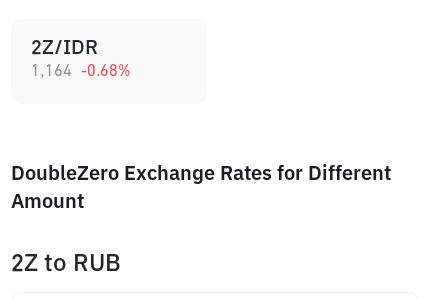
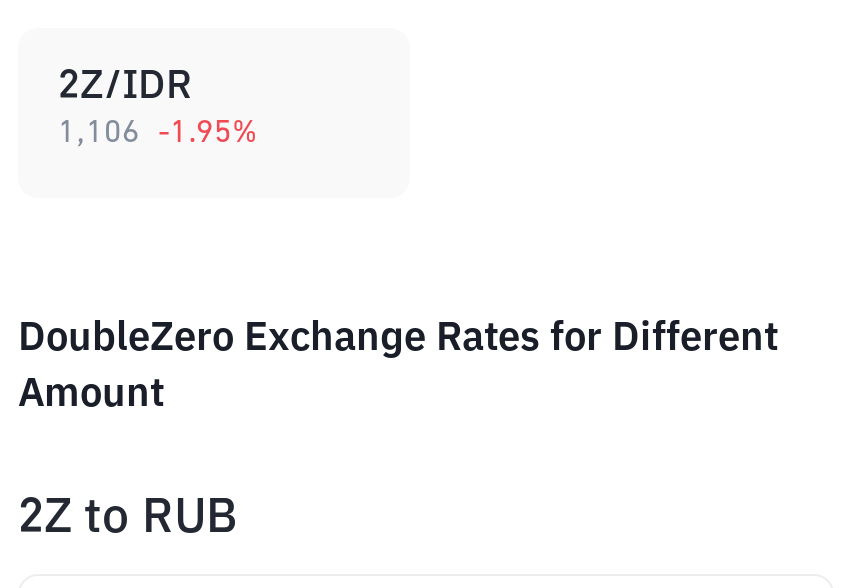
[31,64,131,80] 1,164 -0.68% -> [58,118,258,150] 1,106 -1.95%

